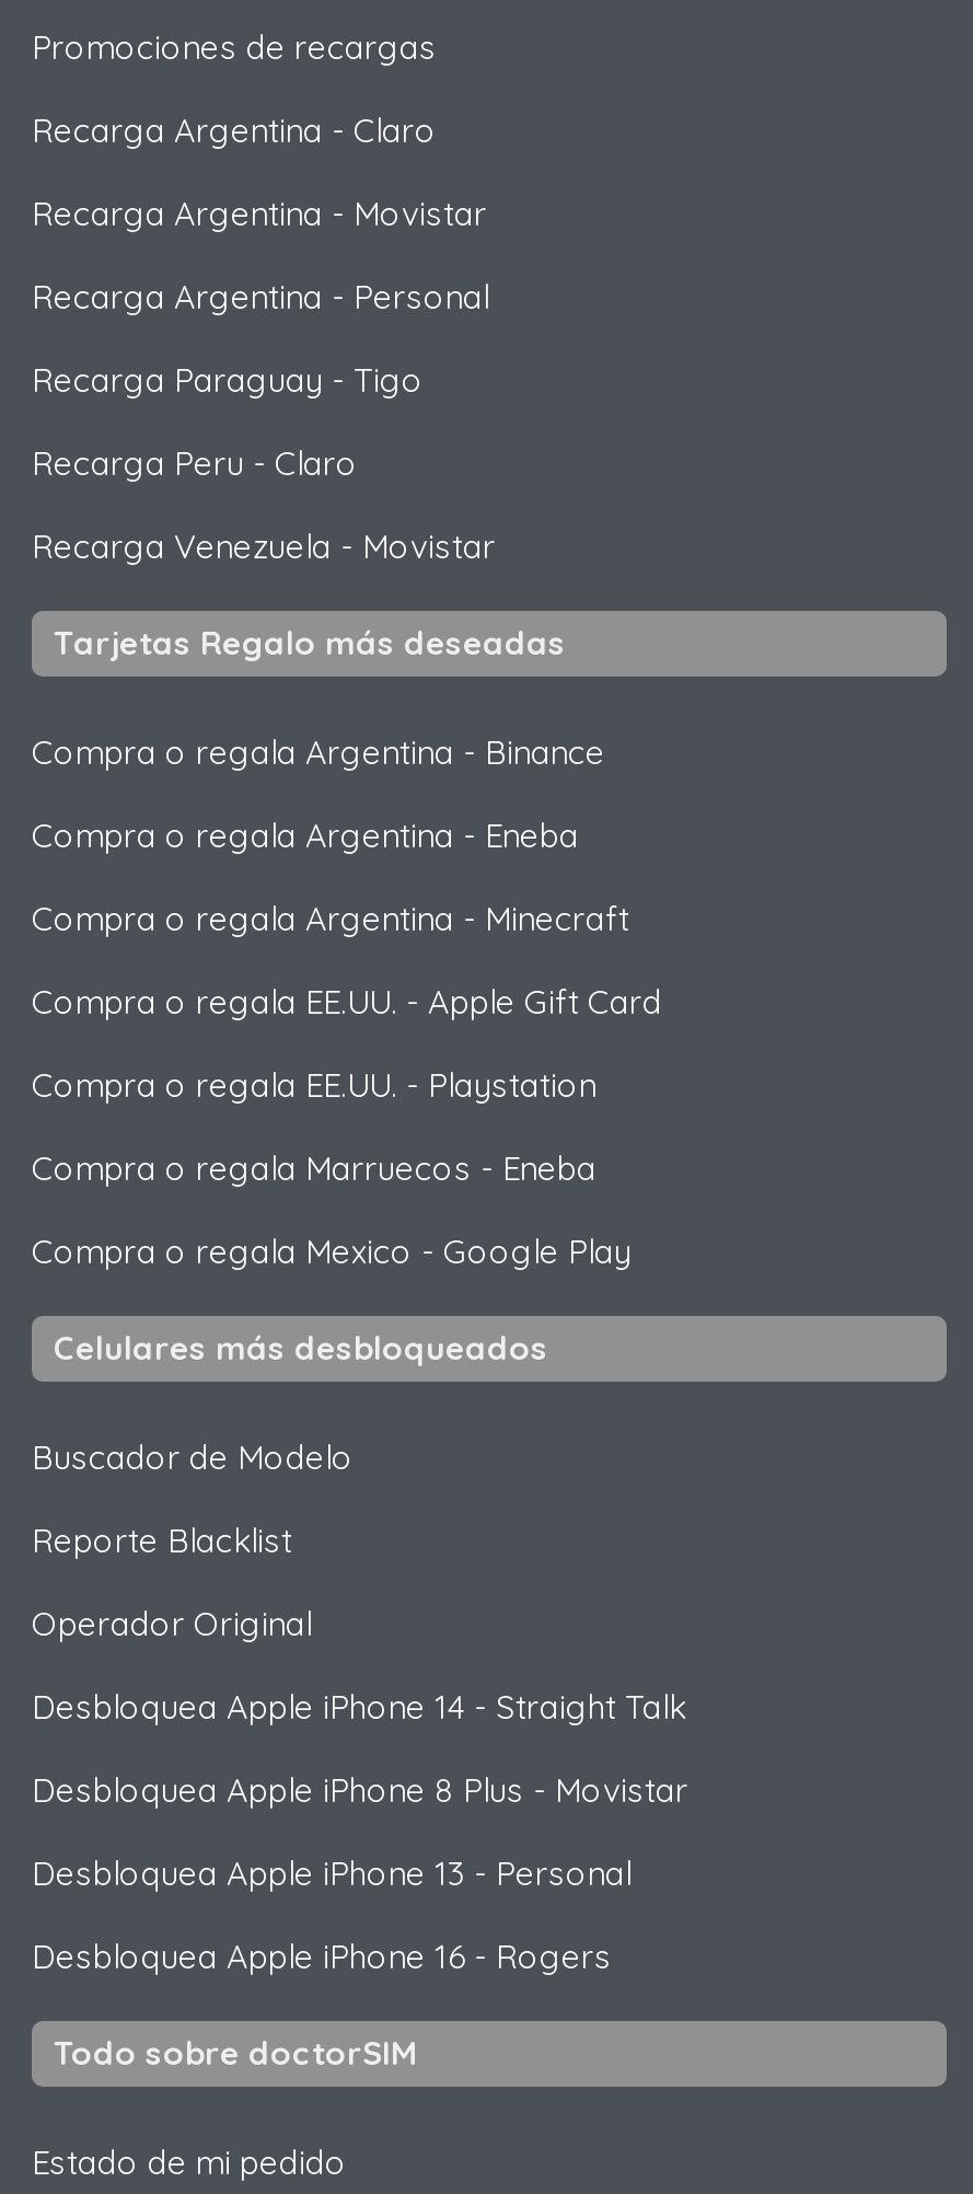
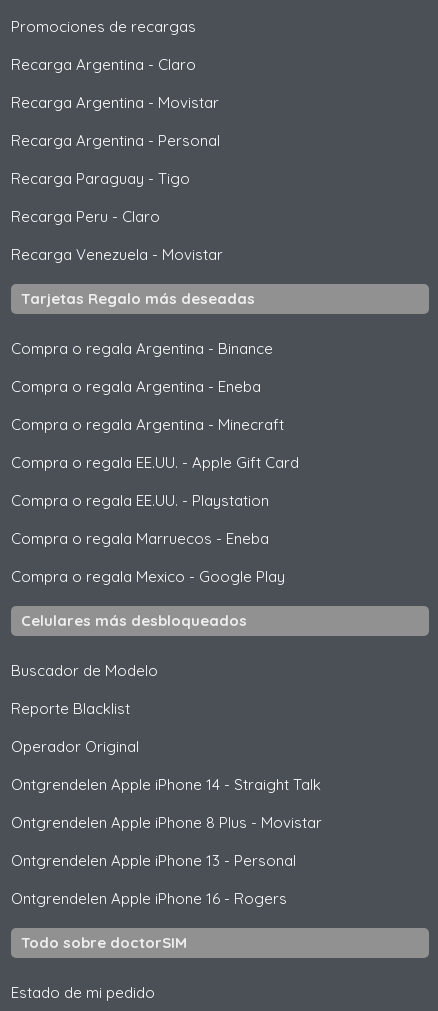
[32,1685,686,1727] Desbloquea Apple iPhone 14 - Straight Talk -> [11,774,321,793] Ontgrendelen Apple iPhone 14 - Straight Talk
[32,1768,688,1810] Desbloquea Apple iPhone 8 Plus - Movistar -> [11,812,322,831] Ontgrendelen Apple iPhone 8 Plus - Movistar
[32,1851,632,1893] Desbloquea Apple iPhone 13 - Personal -> [11,850,296,869] Ontgrendelen Apple iPhone 13 - Personal
[32,1935,612,1976] Desbloquea Apple iPhone 16 - Rogers -> [11,888,287,907] Ontgrendelen Apple iPhone 16 - Rogers

